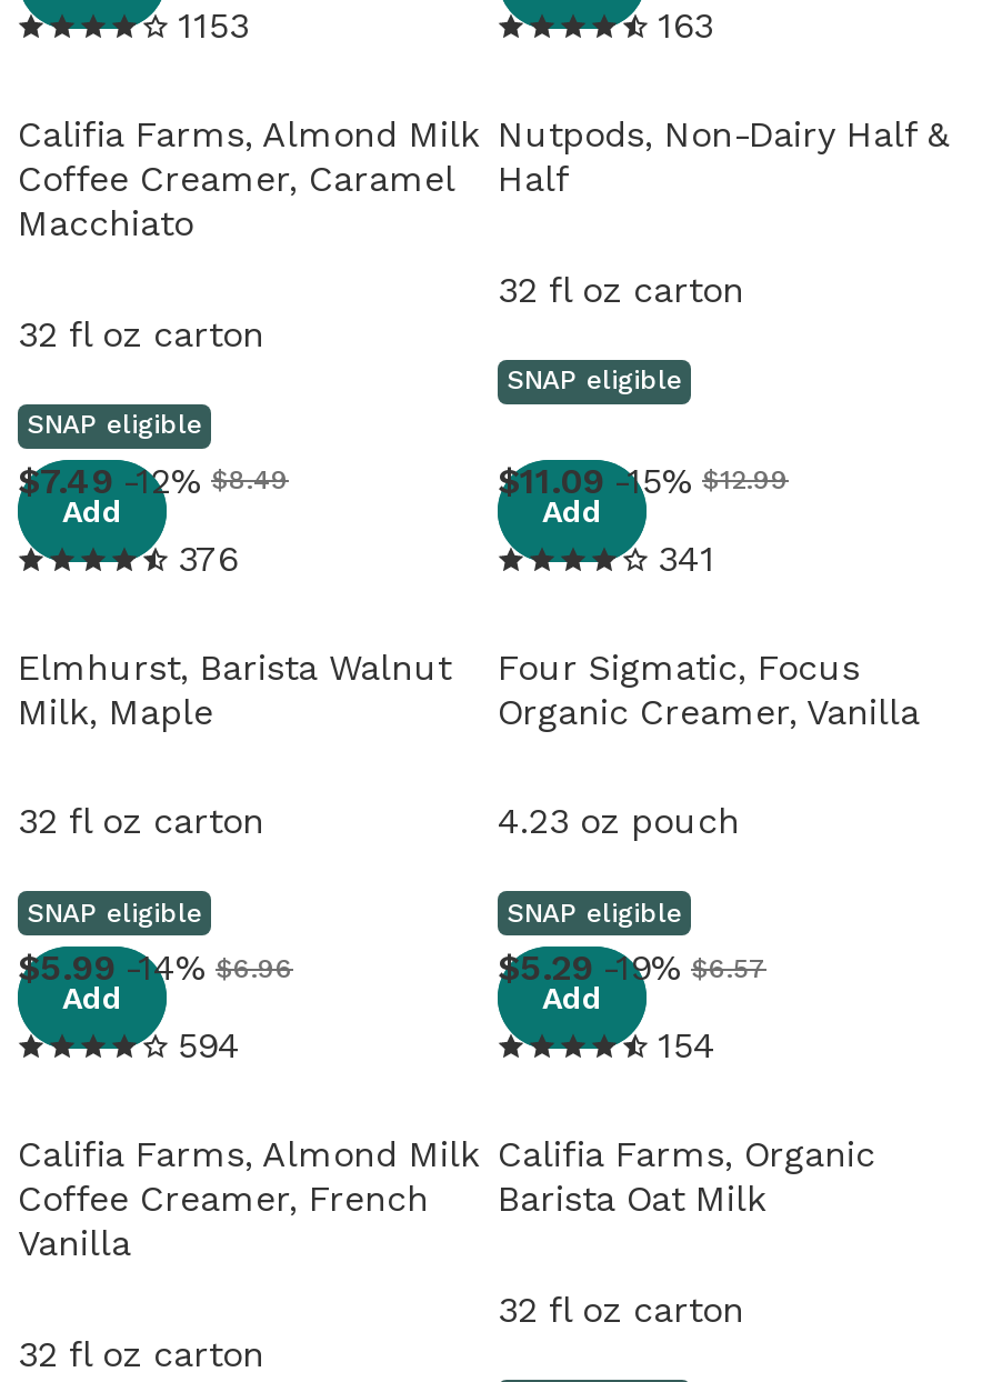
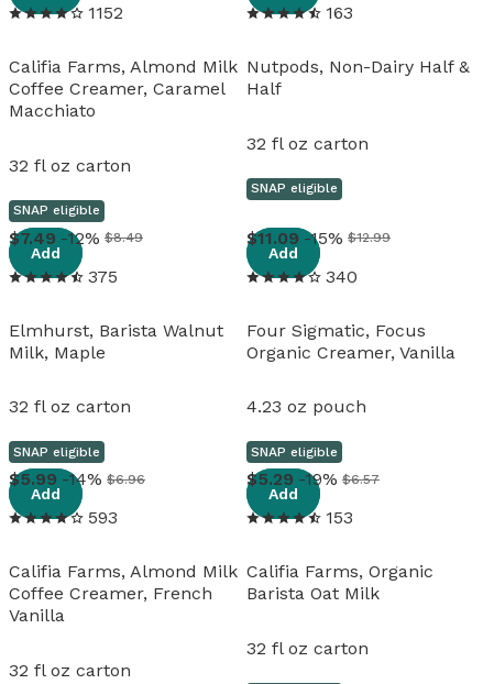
[178,5,249,47] 1153 -> [88,2,123,23] 1152
[178,537,238,579] 376 -> [88,266,118,287] 375
[658,537,715,579] 341 -> [326,266,358,287] 340
[178,1025,240,1067] 594 -> [88,507,118,528] 593
[658,1025,715,1067] 154 -> [326,507,353,528] 153

